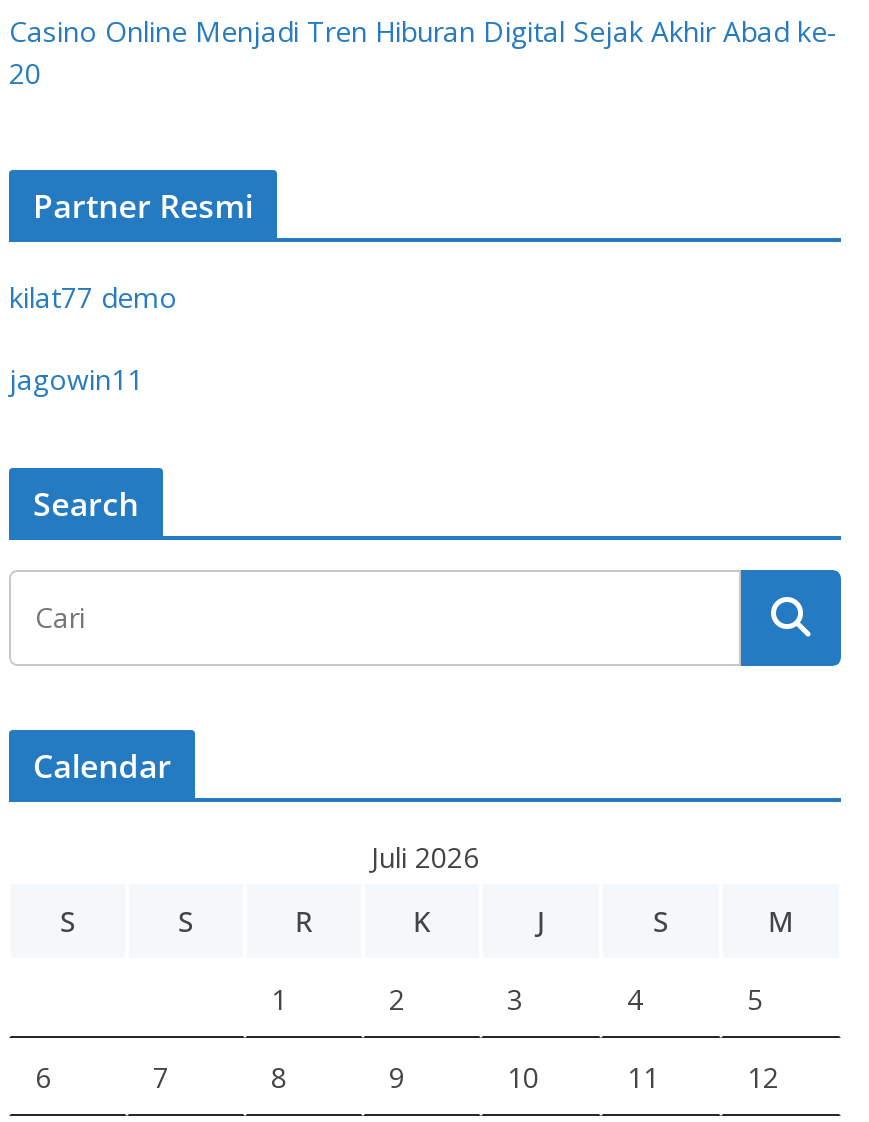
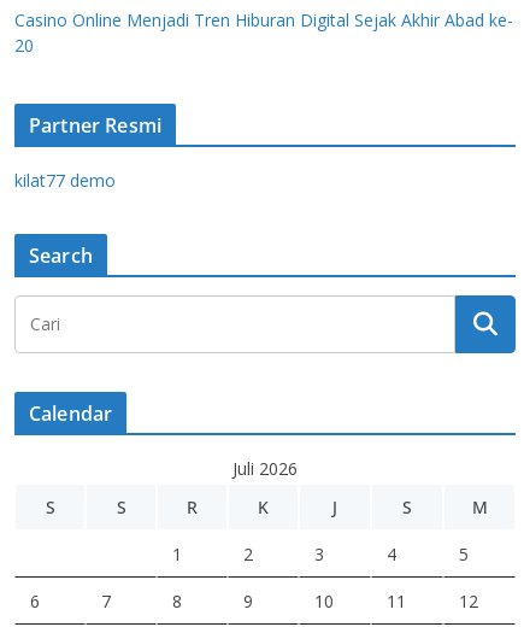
[9,360,143,398] jagowin11 -> none

